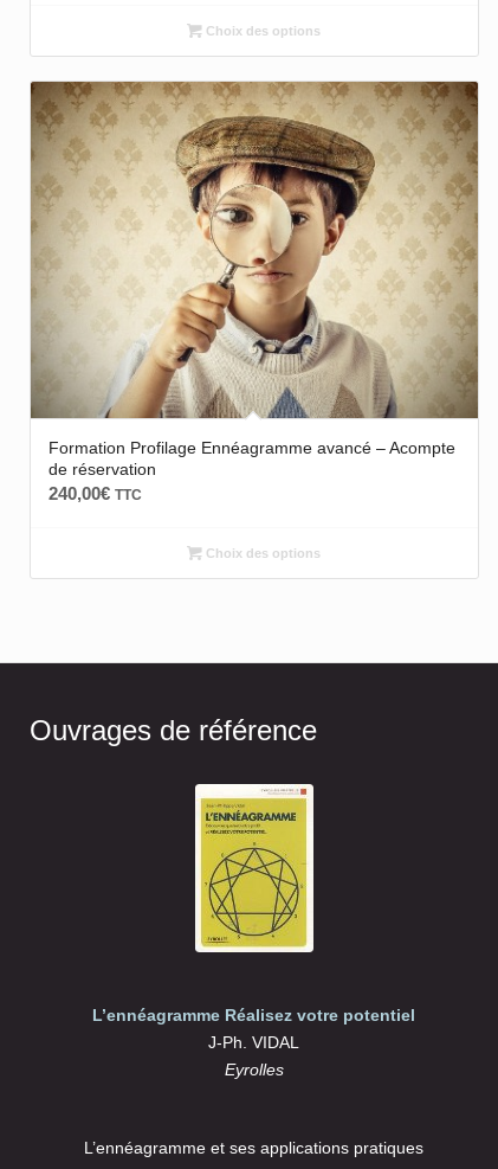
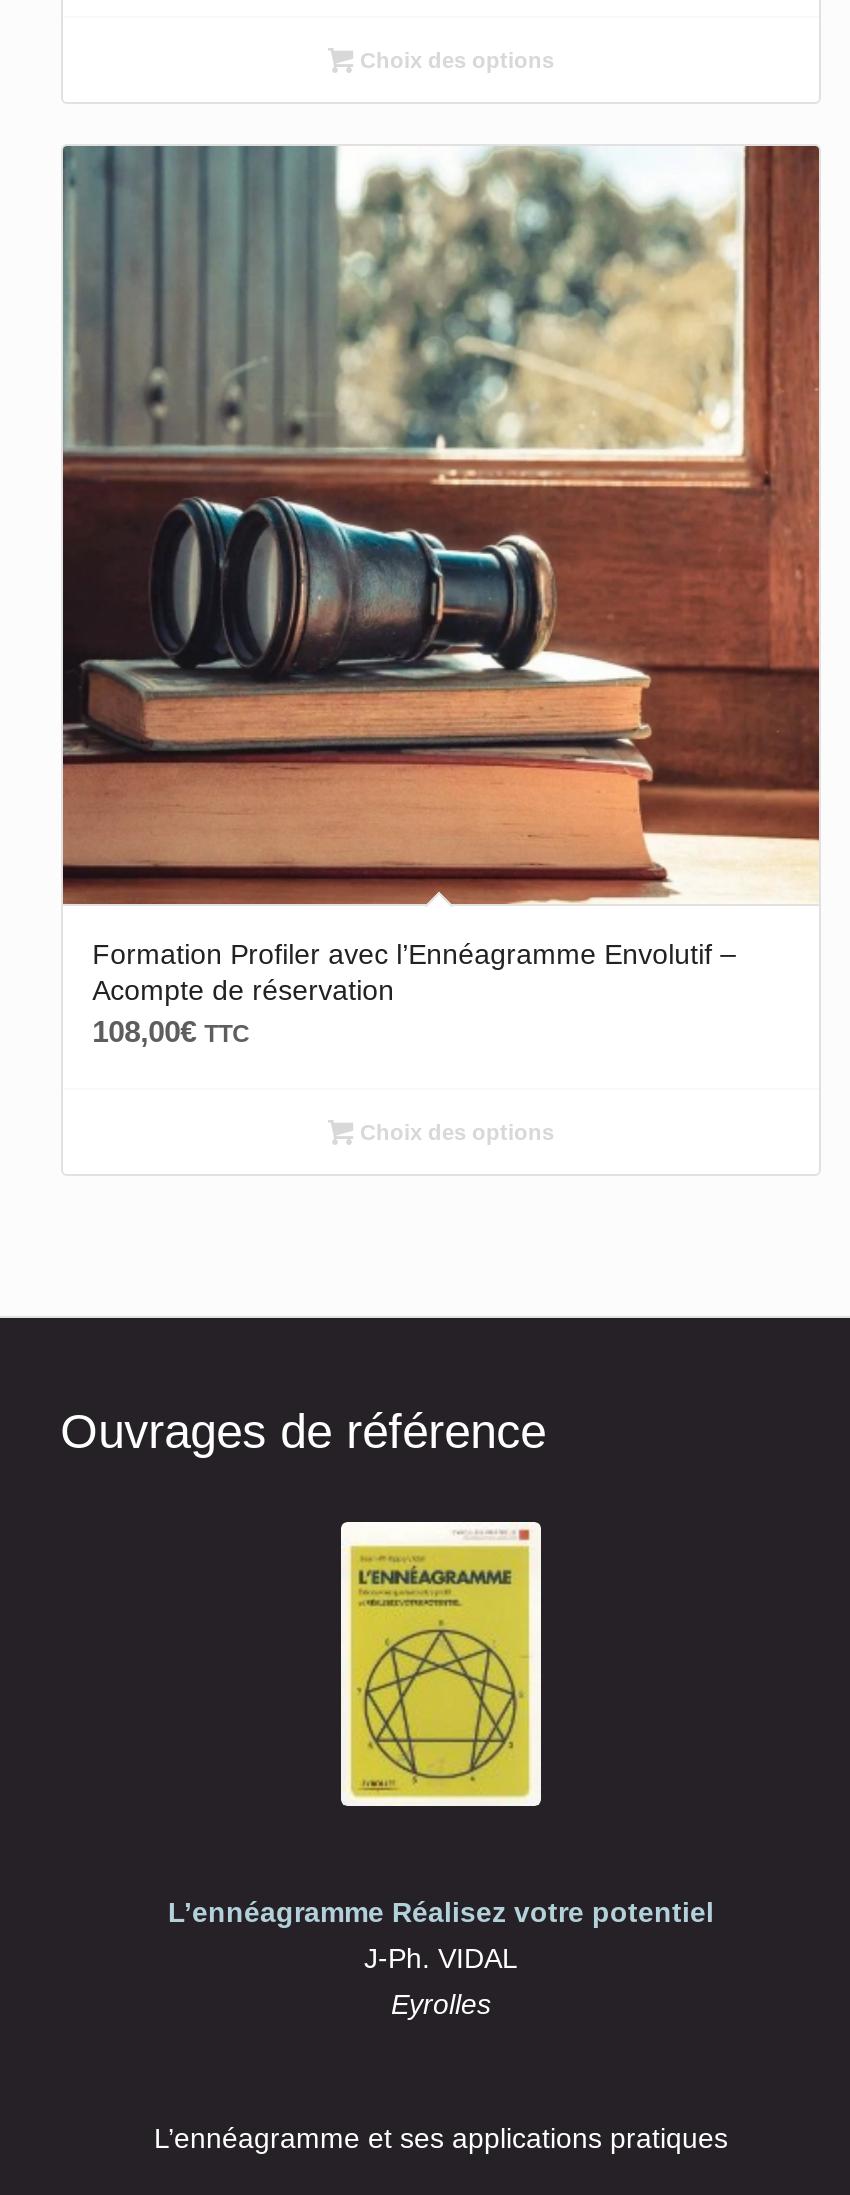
[30,81,478,503] [image] | Formation Profilage Ennéagramme avancé – Acompte | de réservation | 240,00€ TTC -> [61,144,821,1049] [image] | Formation Profiler avec l’Ennéagramme Envolutif – | Acompte de réservation | 108,00€ TTC

